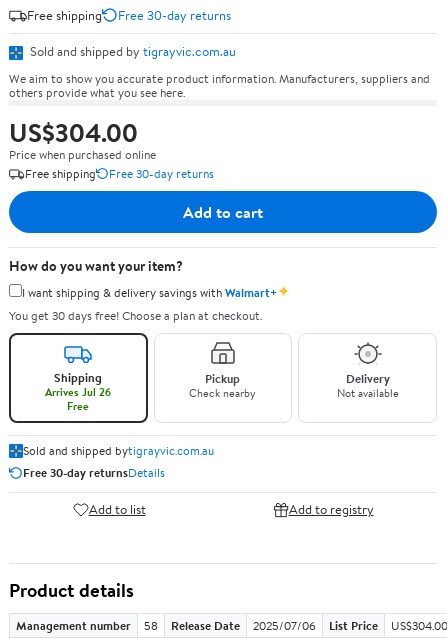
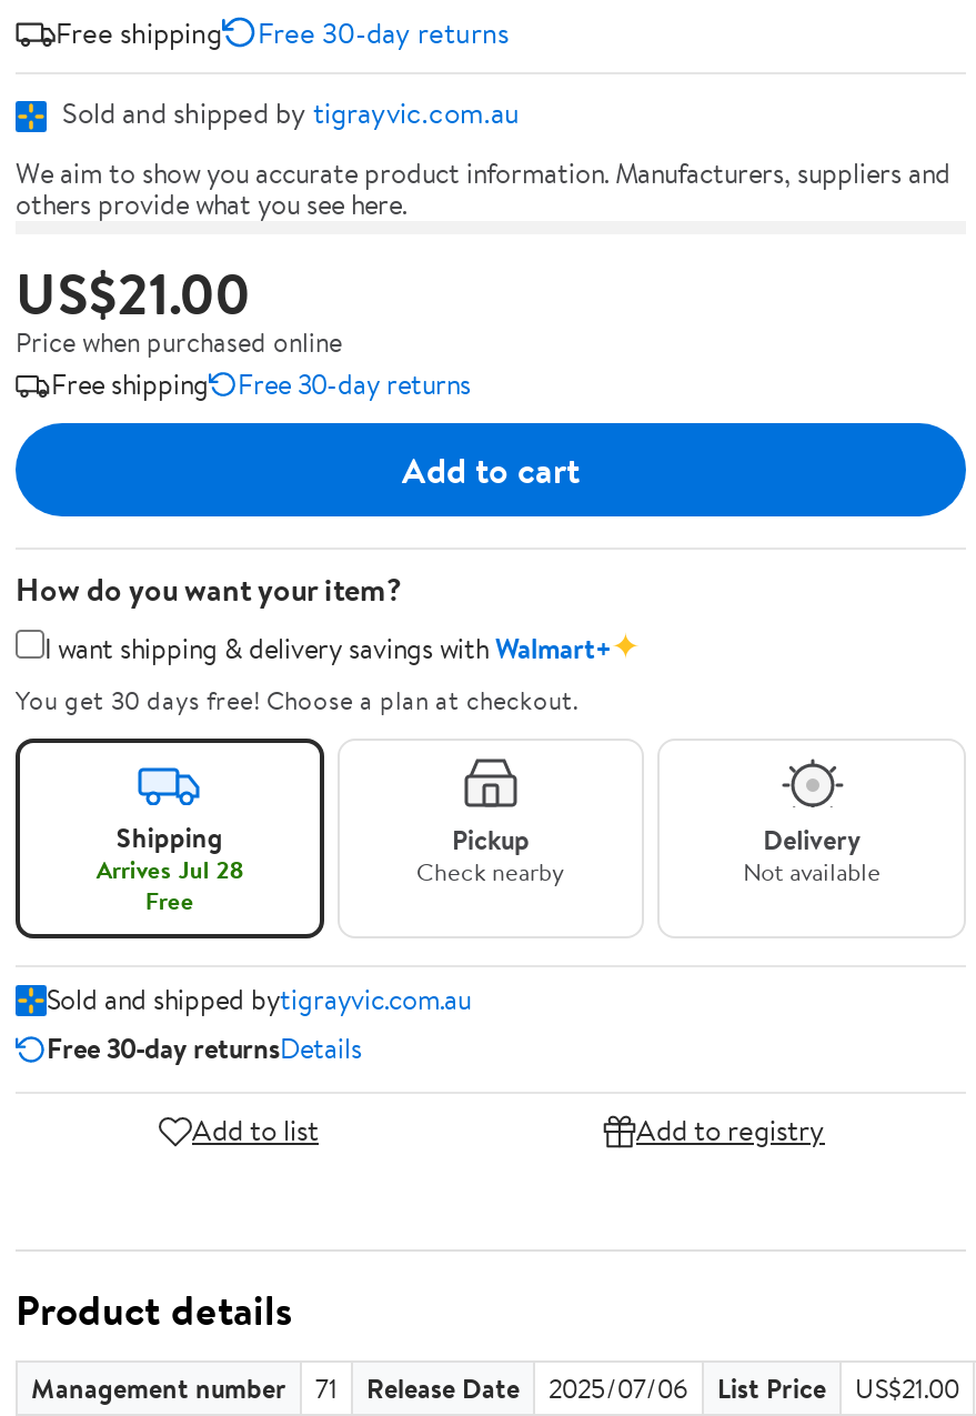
[9,115,138,150] US$304.00 -> [16,254,251,332] US$21.00
[45,384,111,400] Arrives Jul 26 -> [96,852,243,887] Arrives Jul 28
[144,617,158,634] 58 -> [315,1369,338,1407] 71
[391,617,447,634] US$304.00 -> [855,1369,959,1407] US$21.00

